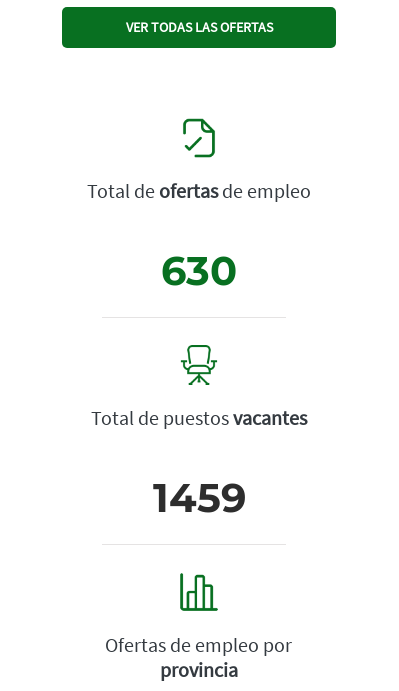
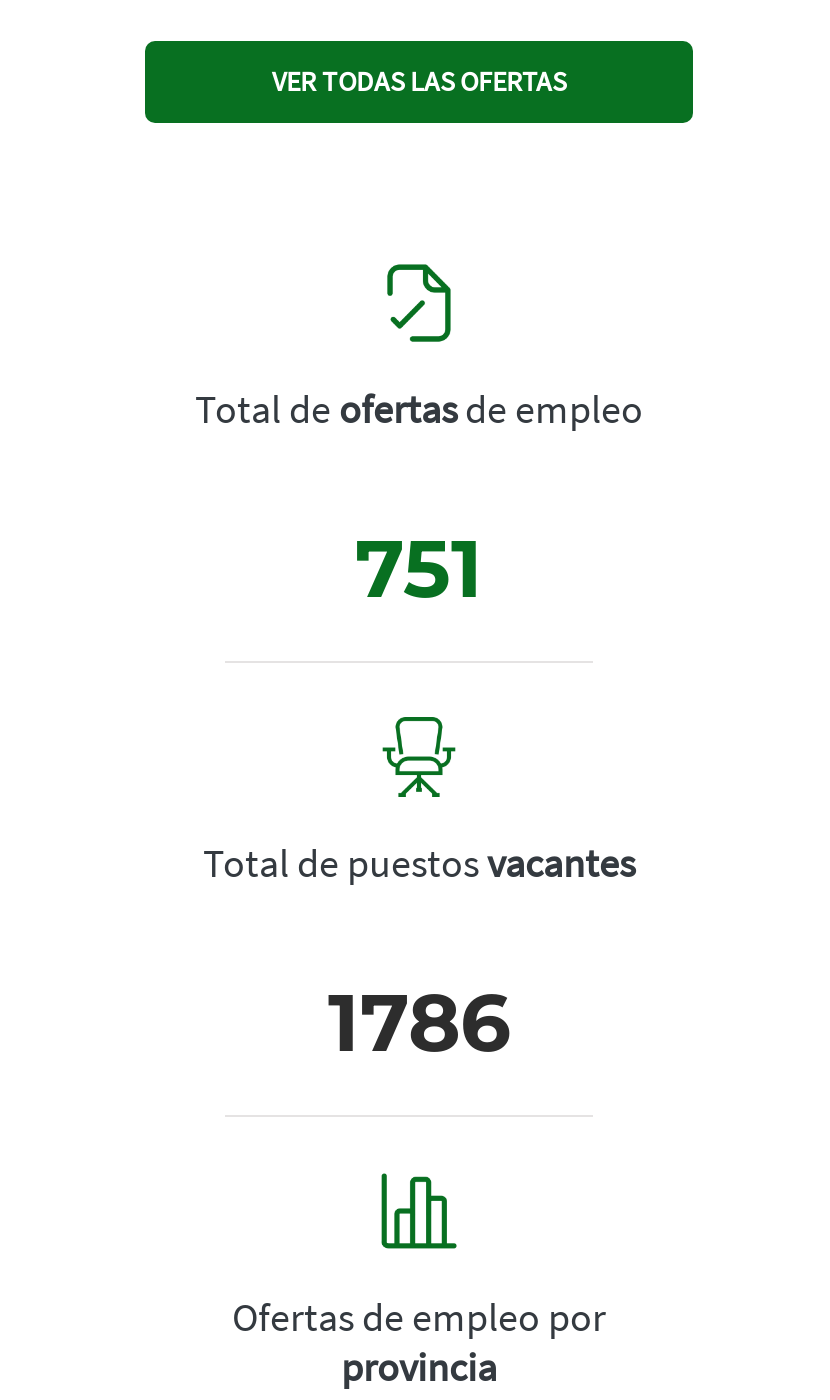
[161,246,237,295] 630 -> [355,519,483,617] 751
[152,473,245,522] 1459 -> [328,973,510,1071] 1786

